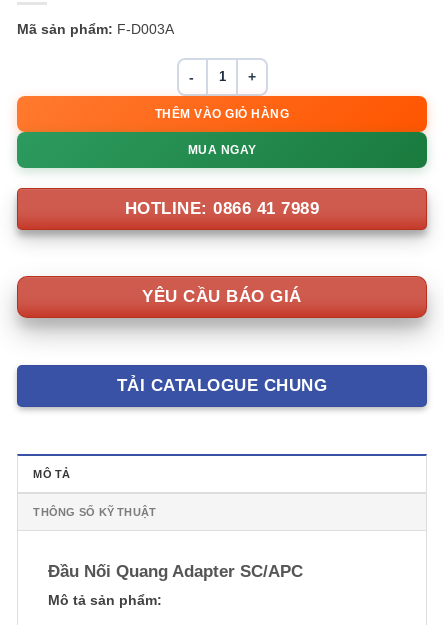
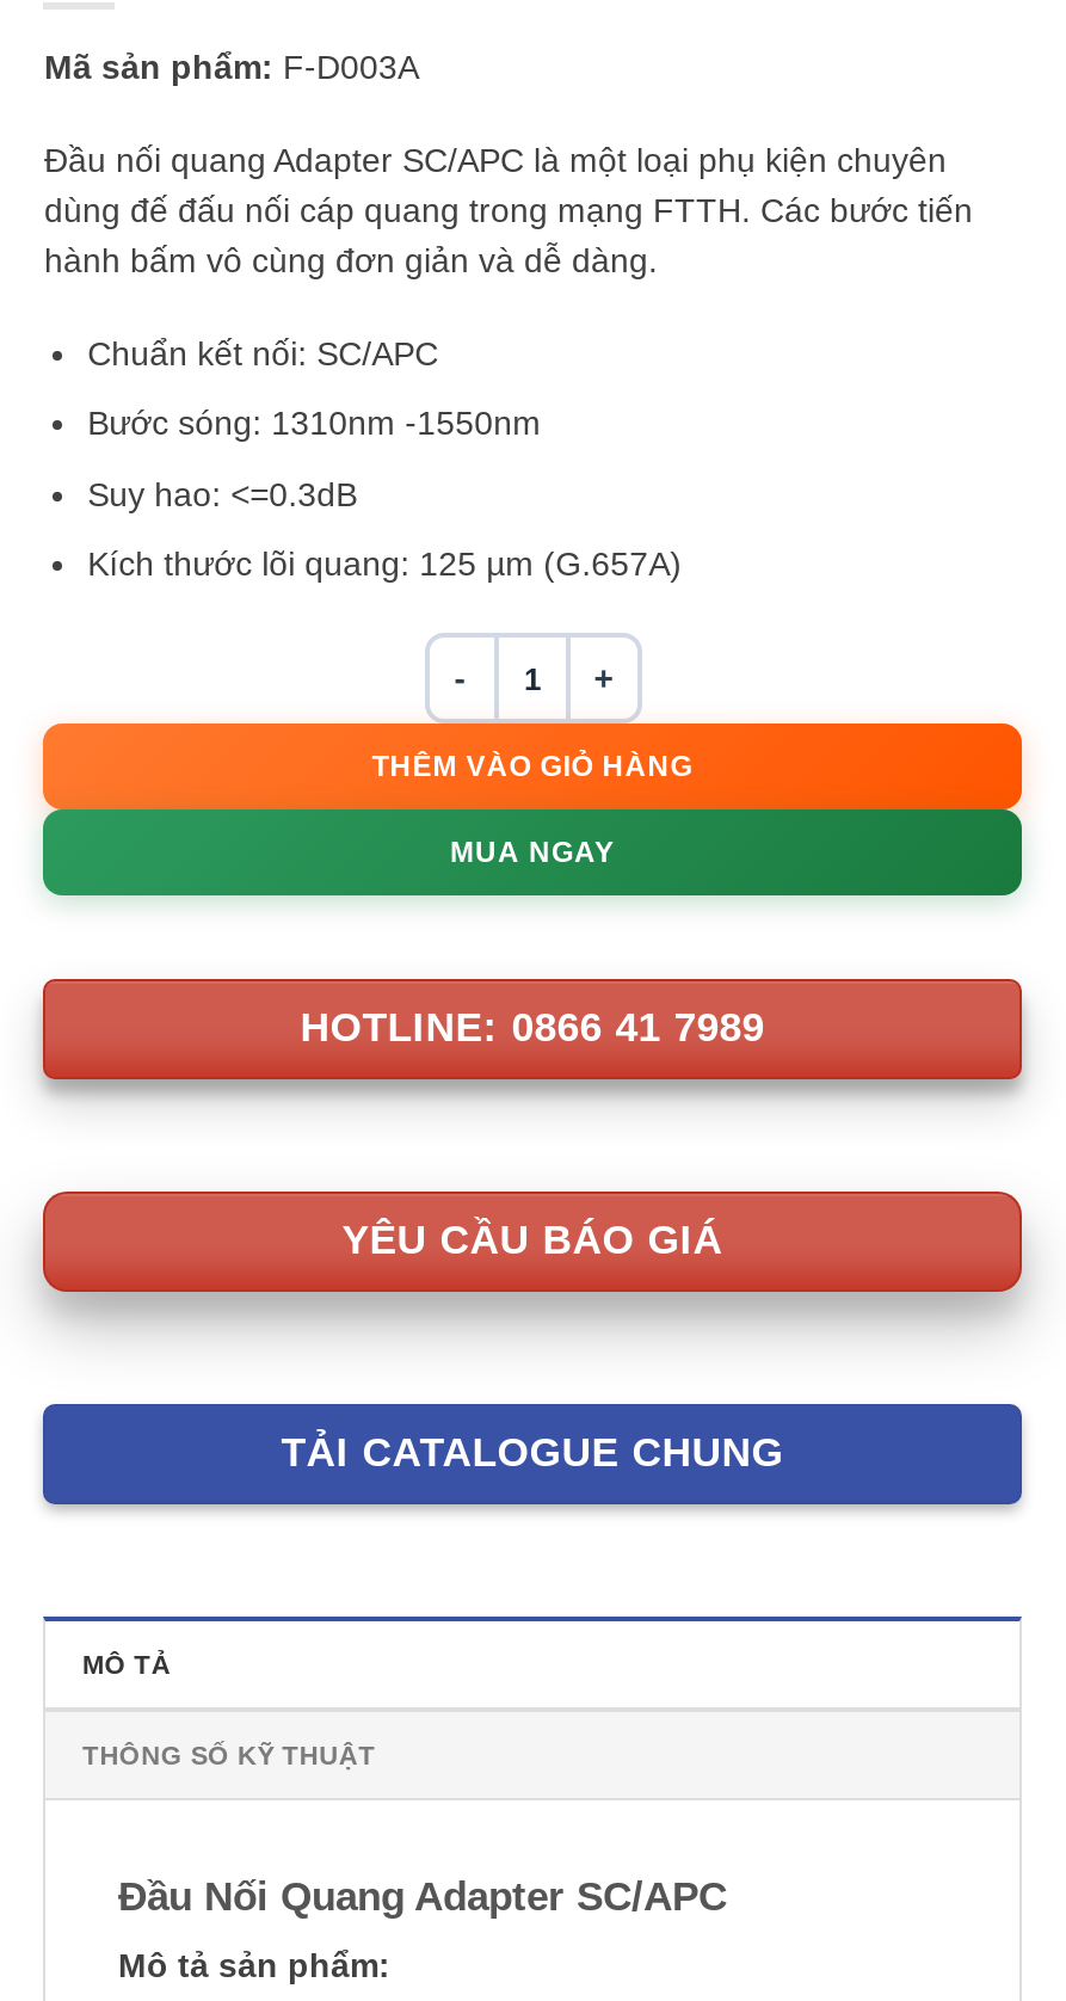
none -> [44,140,973,583] Đầu nối quang Adapter SC/APC là một loại phụ kiện chuyên | dùng đế đấu nối cáp quang trong mạng FTTH. Các bước tiến | hành bấm vô cùng đơn giản và dễ dàng. | Chuẩn kết nối: SC/APC | Bước sóng: 1310nm -1550nm | Suy hao: <=0.3dB | Kích thước lõi quang: 125 µm (G.657A)

